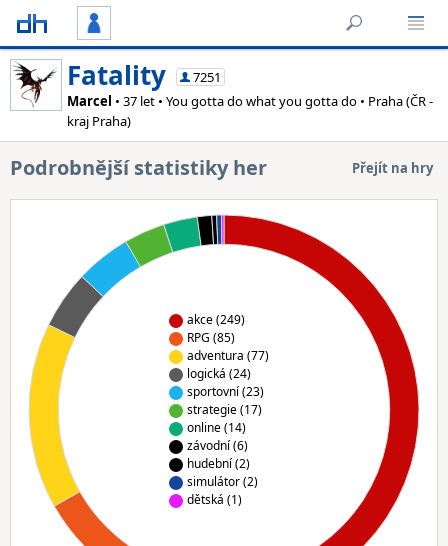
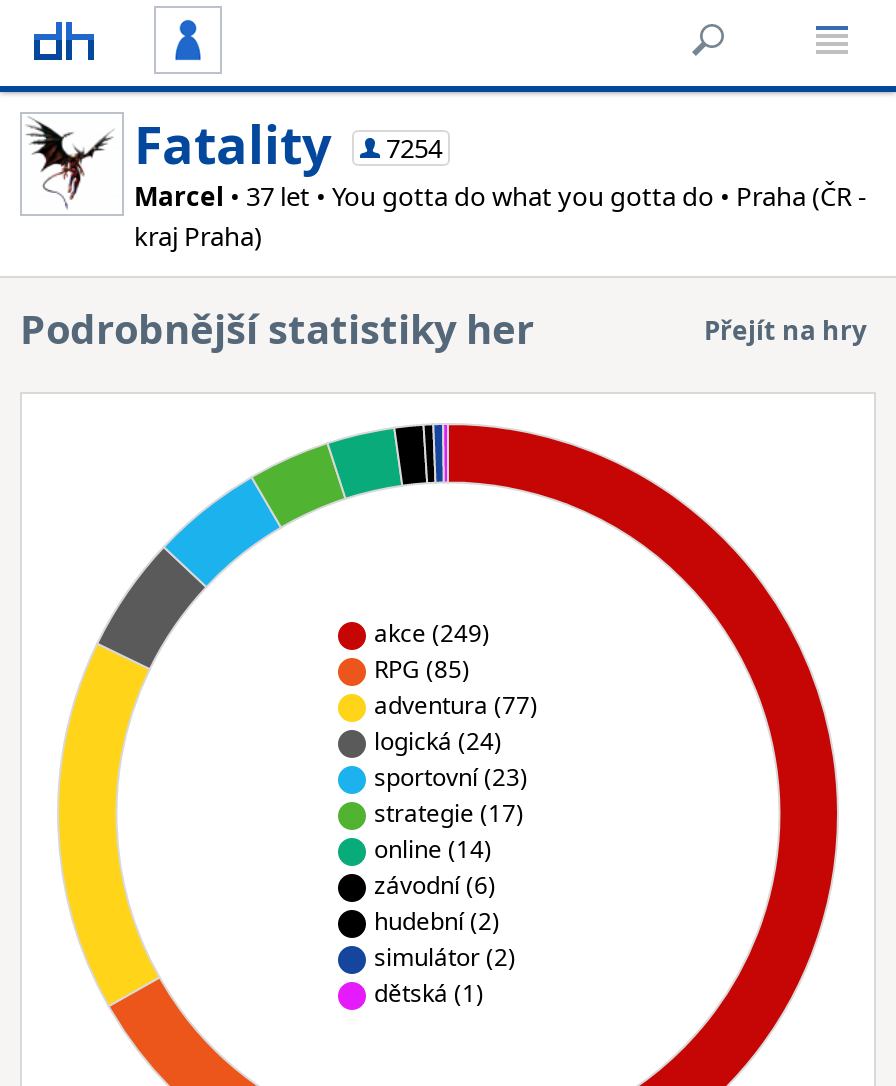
[67,57,221,93] Fatality 7251 -> [134,108,442,180] Fatality 7254

